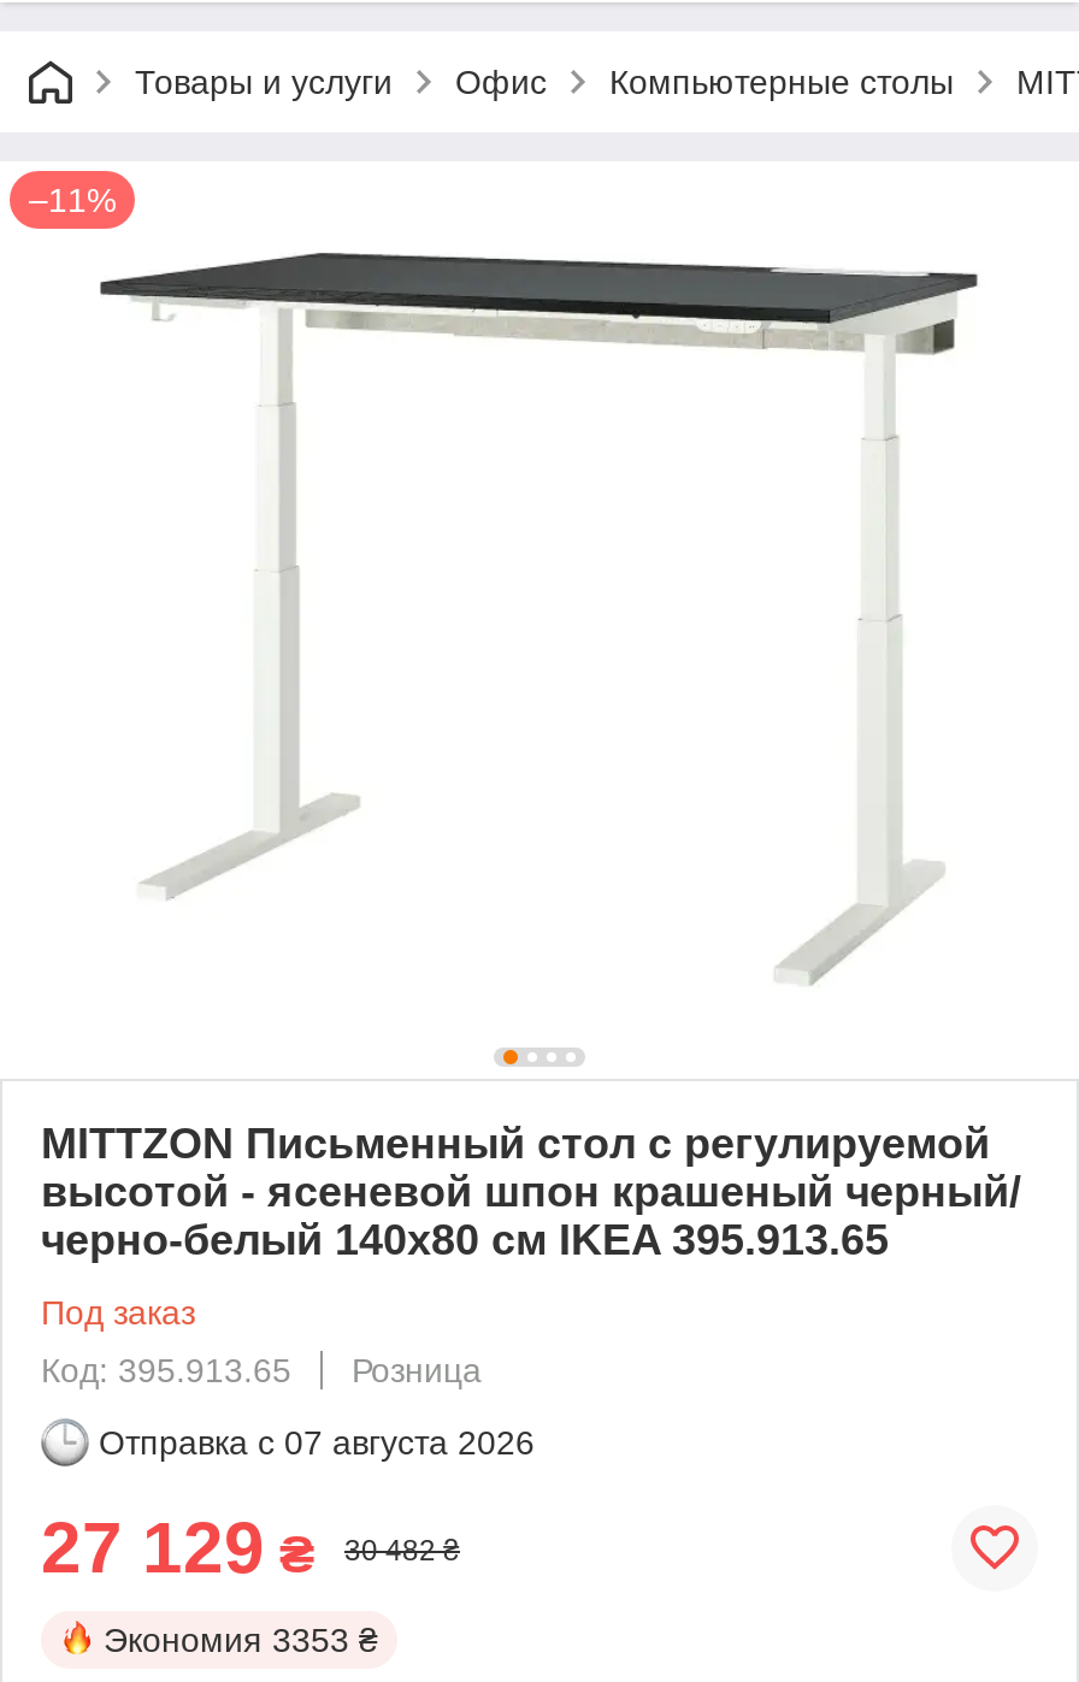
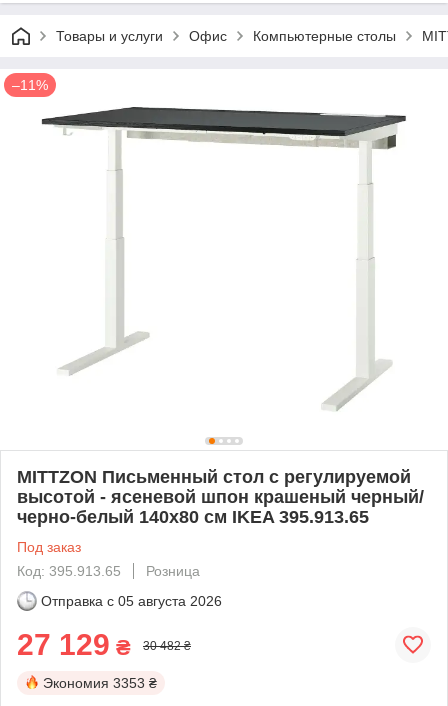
[99,1423,535,1461] Отправка с 07 августа 2026 -> [41,593,222,609] Отправка с 05 августа 2026

